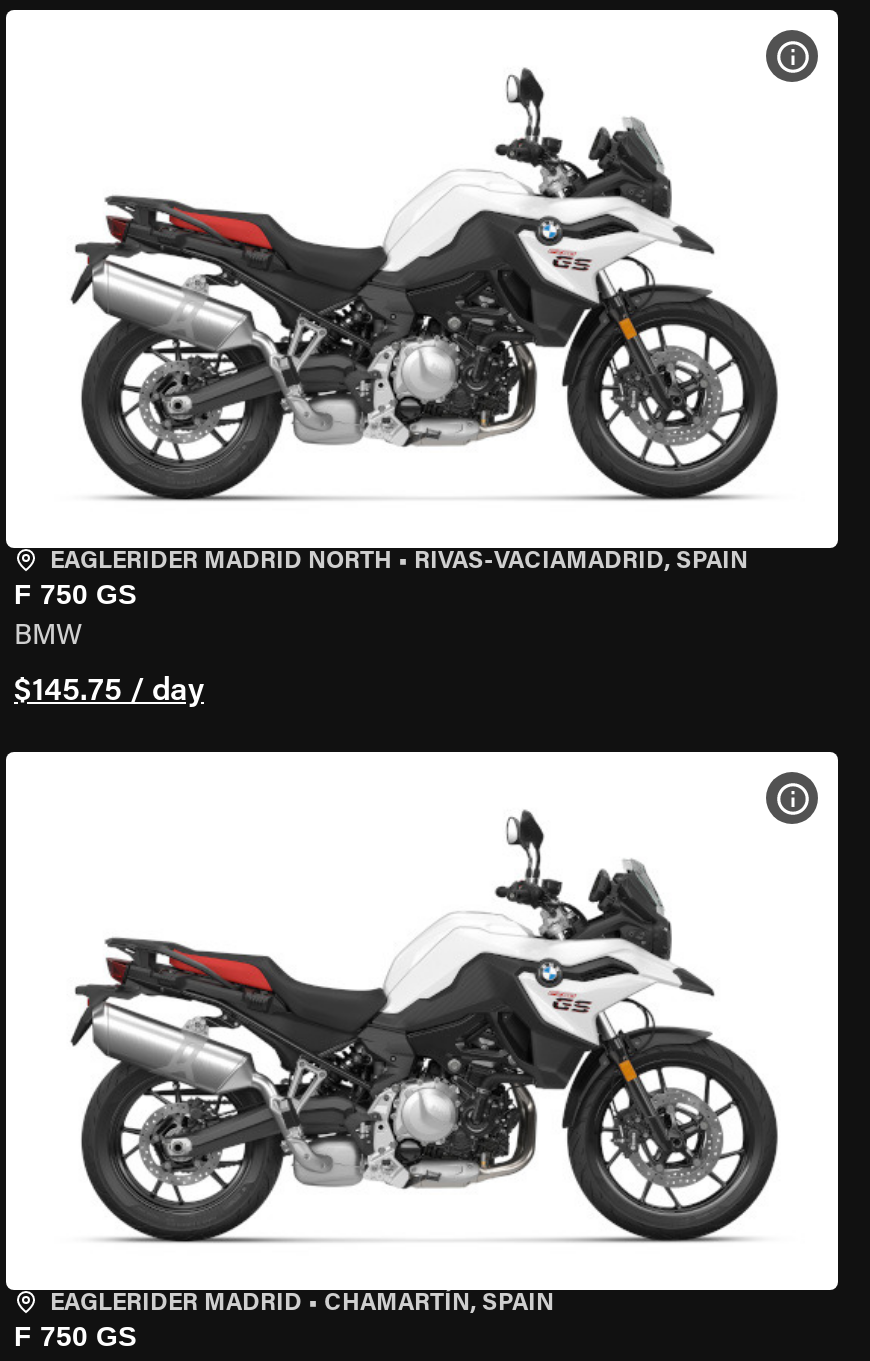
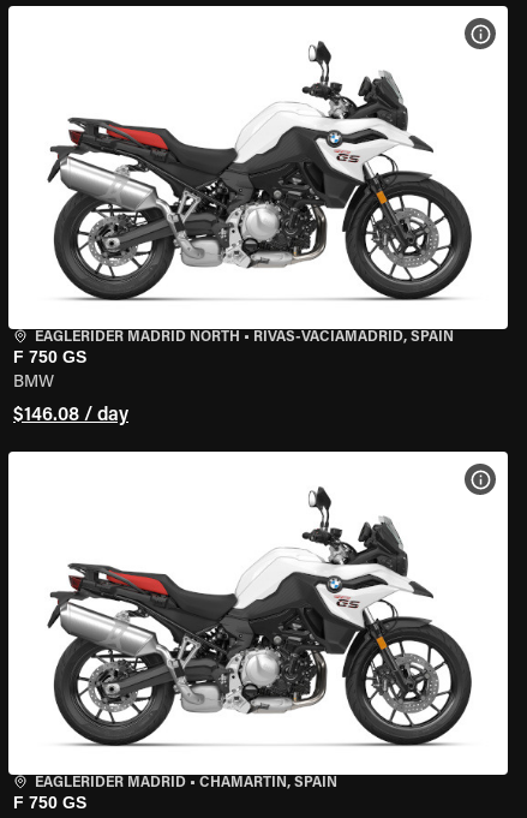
[14,676,204,708] $145.75 / day -> [13,406,128,425] $146.08 / day

